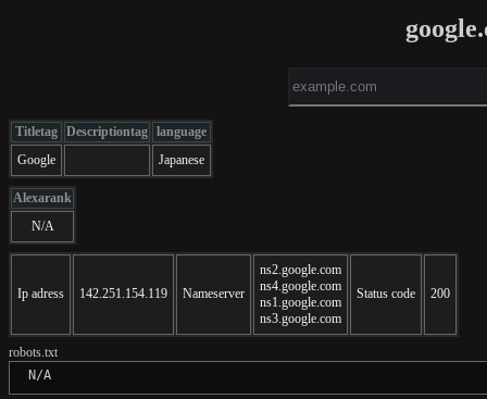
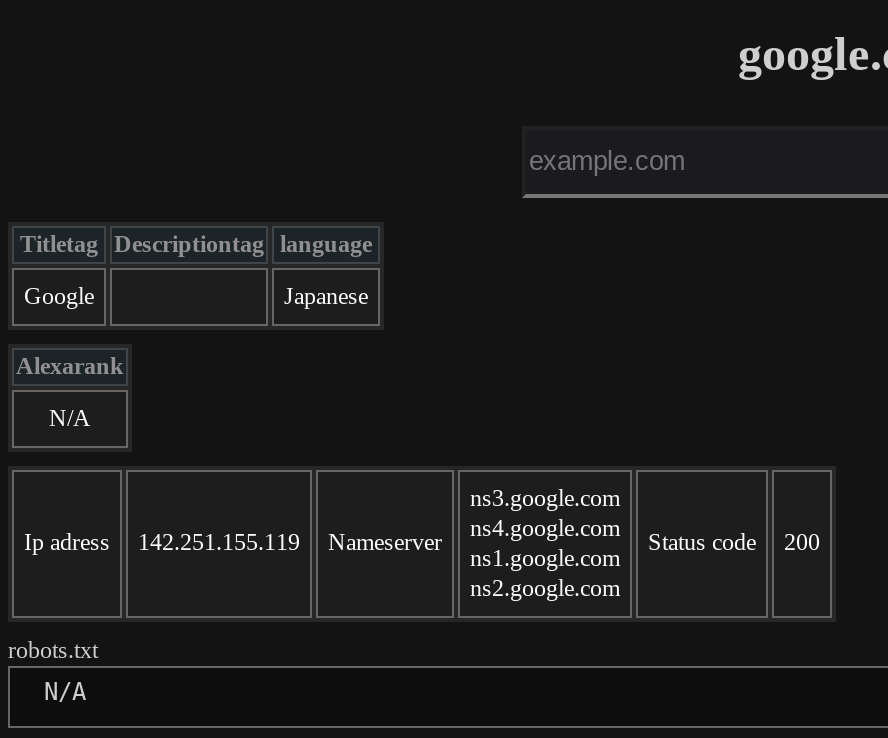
[260,262,341,277] ns2.google.com -> [470,483,620,511] ns3.google.com
[17,278,450,301] Ip adress 142.251.154.119 Nameserver ns4.google.com Status code 200 -> [24,513,820,555] Ip adress 142.251.155.119 Nameserver ns4.google.com Status code 200
[260,311,341,326] ns3.google.com -> [470,573,620,601] ns2.google.com

